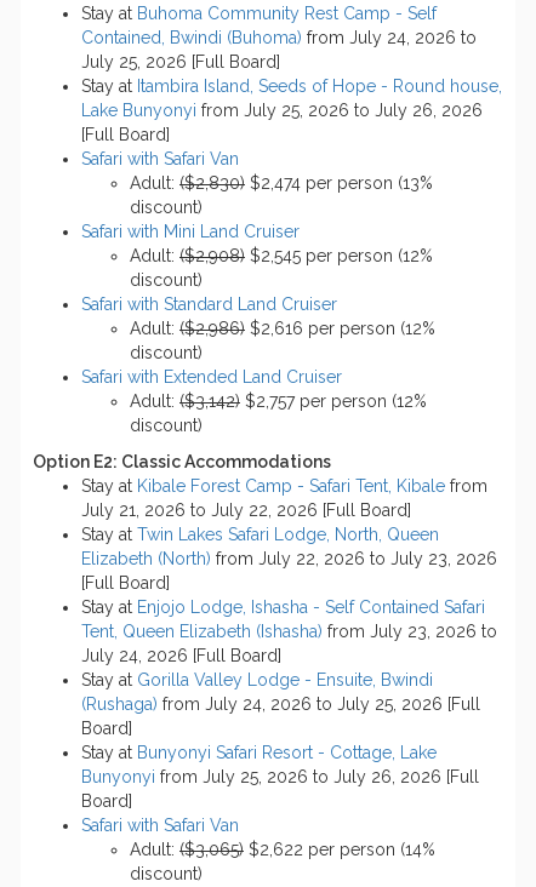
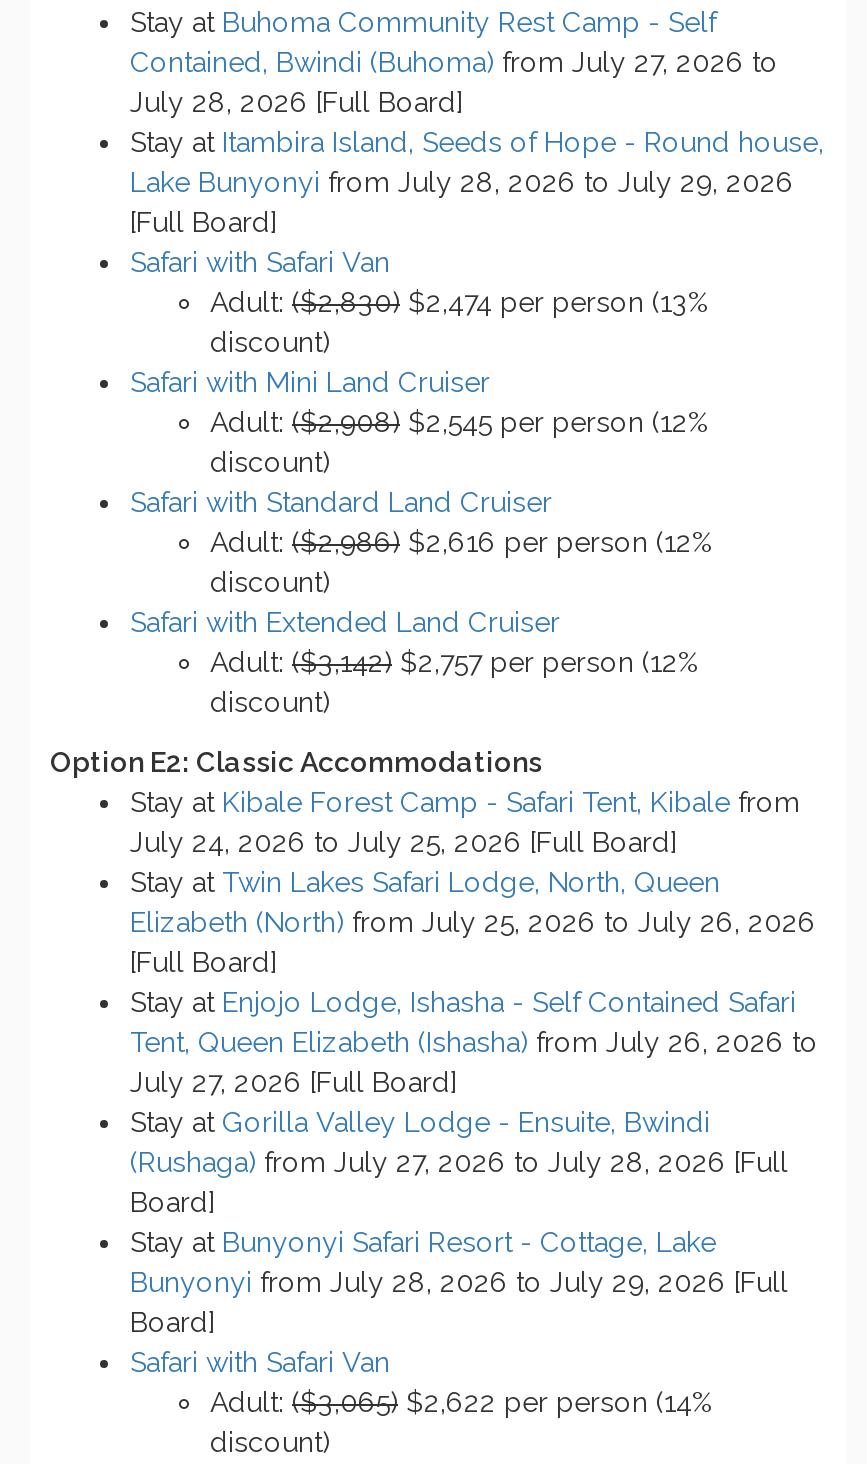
[81,28,477,47] Contained, Bwindi (Buhoma) from July 24, 2026 to -> [130,46,778,78] Contained, Bwindi (Buhoma) from July 27, 2026 to
[81,52,280,71] July 25, 2026 [Full Board] -> [130,86,462,118] July 28, 2026 [Full Board]
[81,100,483,120] Lake Bunyonyi from July 25, 2026 to July 26, 2026 -> [130,166,794,198] Lake Bunyonyi from July 28, 2026 to July 29, 2026
[81,500,411,520] July 21, 2026 to July 22, 2026 [Full Board] -> [130,826,676,858] July 24, 2026 to July 25, 2026 [Full Board]
[81,549,497,568] Elizabeth (North) from July 22, 2026 to July 23, 2026 -> [130,906,816,938] Elizabeth (North) from July 25, 2026 to July 26, 2026
[81,622,497,641] Tent, Queen Elizabeth (Ishasha) from July 23, 2026 to -> [130,1026,818,1058] Tent, Queen Elizabeth (Ishasha) from July 26, 2026 to
[81,646,281,665] July 24, 2026 [Full Board] -> [130,1066,456,1098] July 27, 2026 [Full Board]
[81,694,480,714] (Rushaga) from July 24, 2026 to July 25, 2026 [Full -> [130,1146,788,1178] (Rushaga) from July 27, 2026 to July 28, 2026 [Full
[81,767,479,786] Bunyonyi from July 25, 2026 to July 26, 2026 [Full -> [130,1266,788,1298] Bunyonyi from July 28, 2026 to July 29, 2026 [Full

